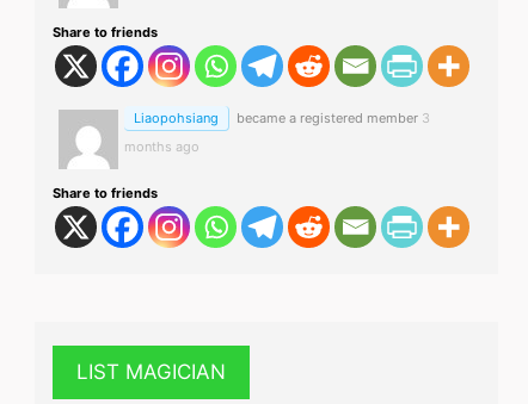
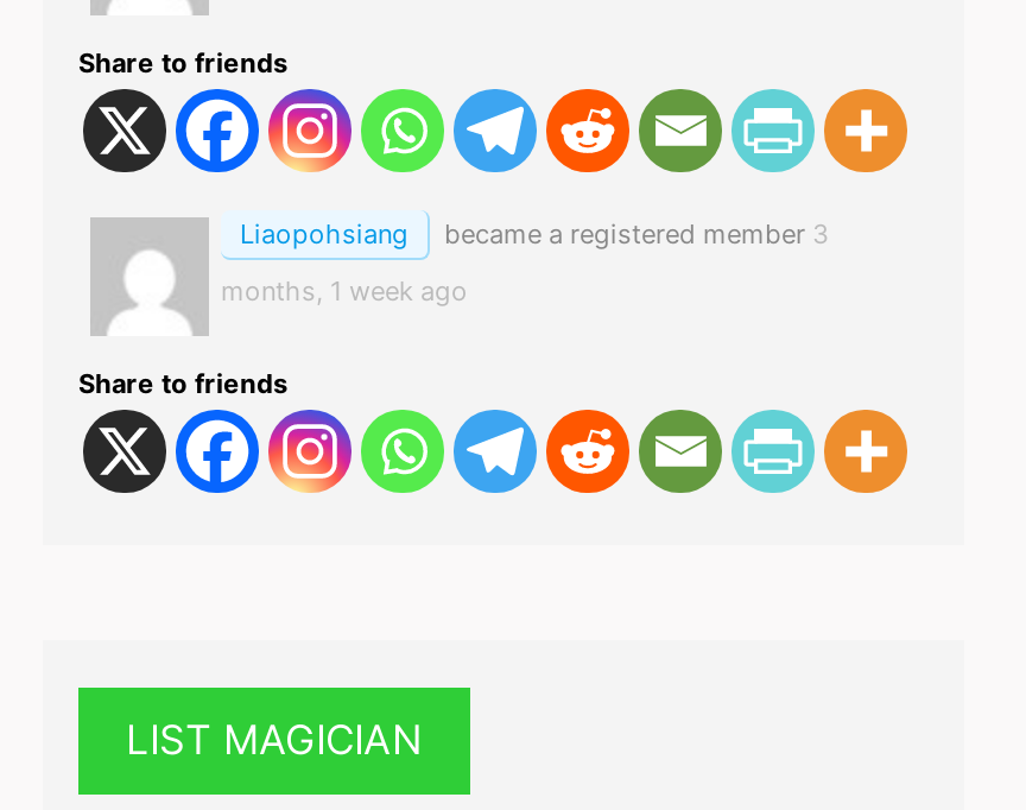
[124,138,199,154] months ago -> [221,275,468,308] months, 1 week ago

